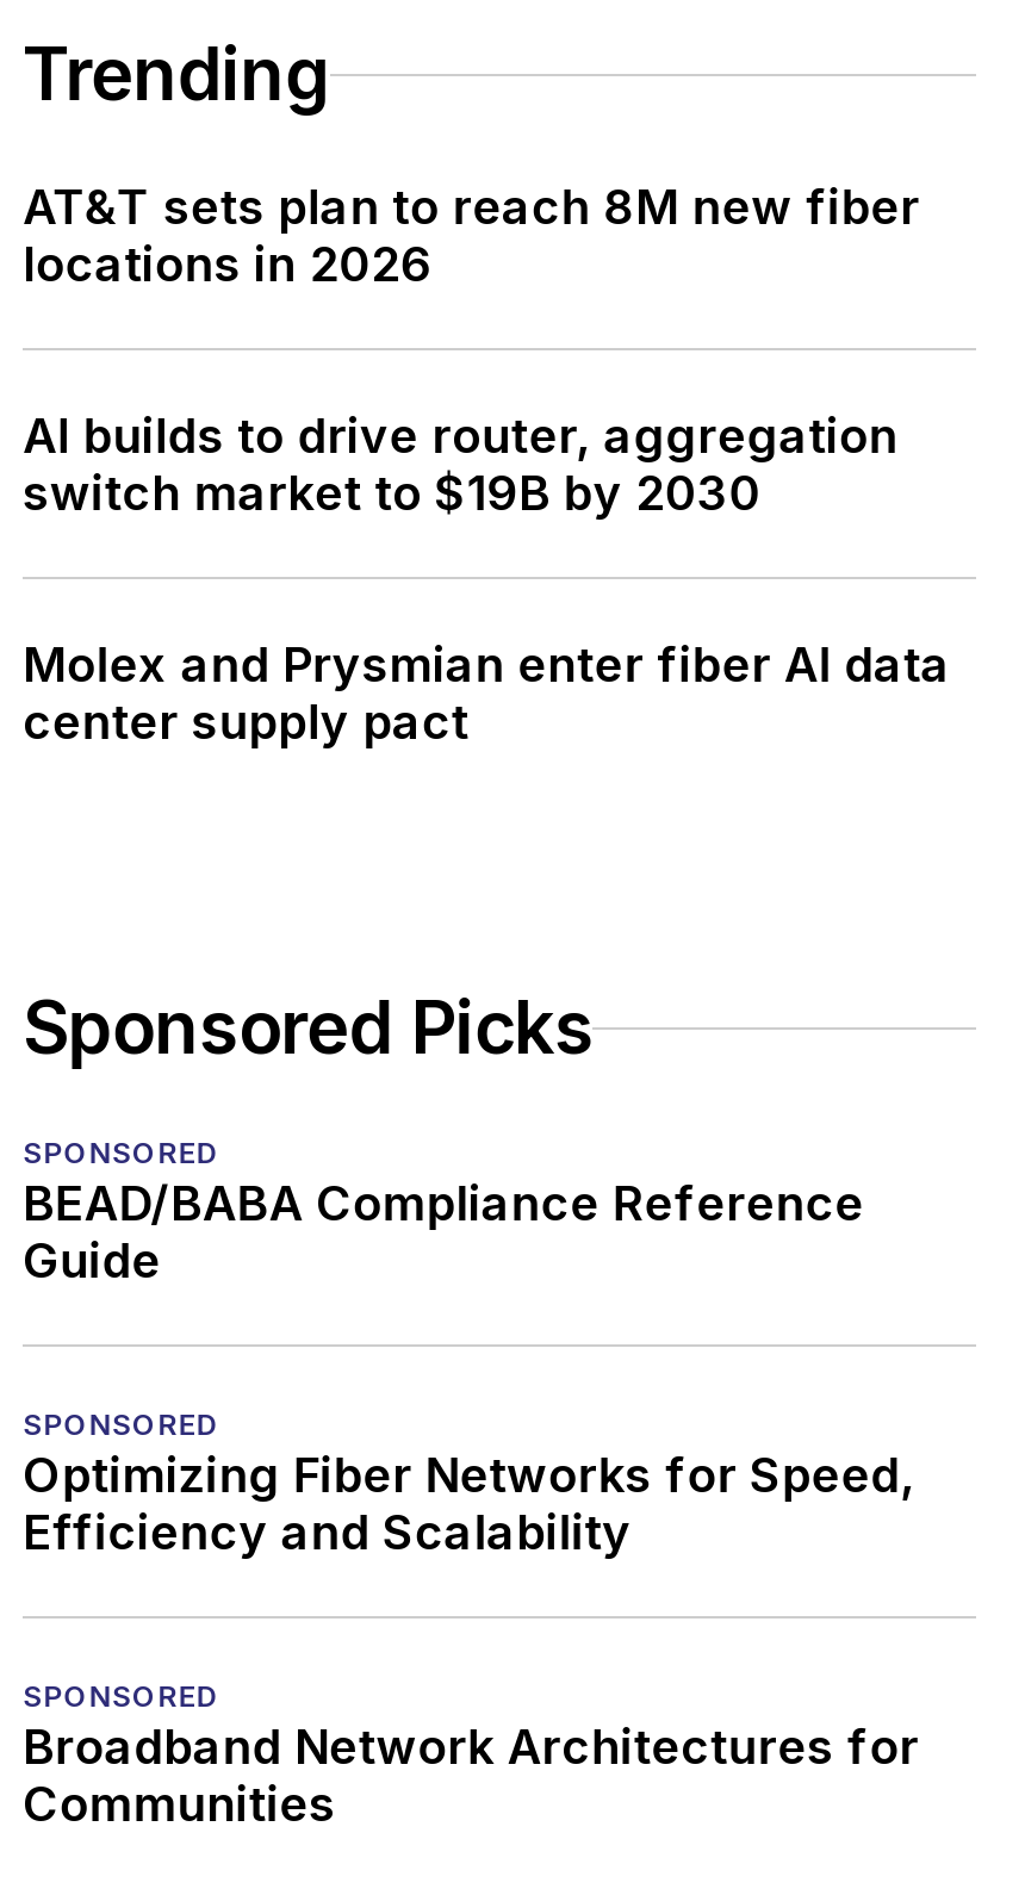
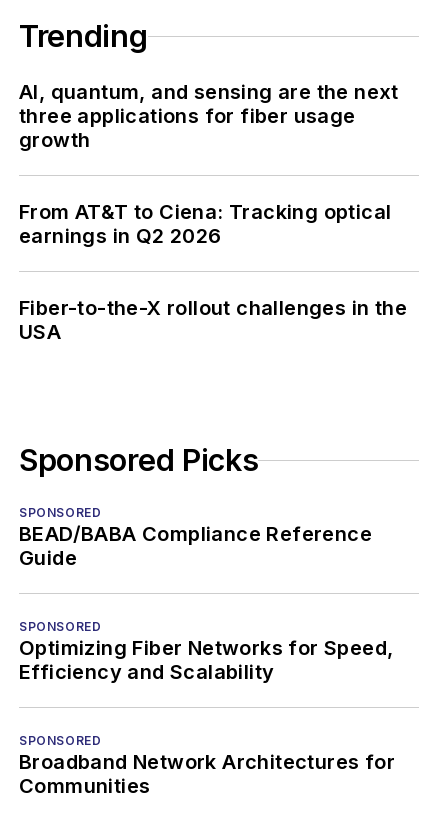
[23,180,920,294] AT&T sets plan to reach 8M new fiber | locations in 2026 -> [19,80,399,152] AI, quantum, and sensing are the next | three applications for fiber usage | growth
[23,409,898,523] AI builds to drive router, aggregation | switch market to $19B by 2030 -> [19,200,391,248] From AT&T to Ciena: Tracking optical | earnings in Q2 2026
[23,637,950,752] Molex and Prysmian enter fiber AI data | center supply pact -> [19,296,408,344] Fiber-to-the-X rollout challenges in the | USA

